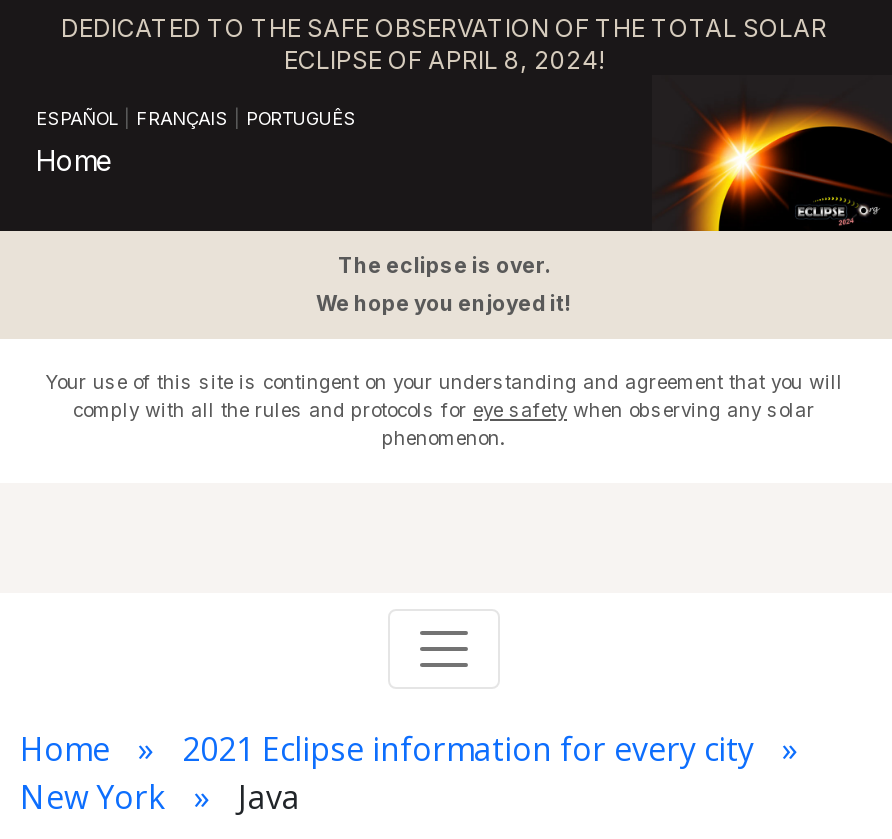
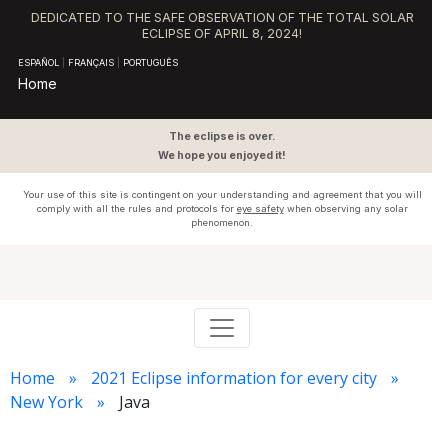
[672,105,886,233] [image] -> none

